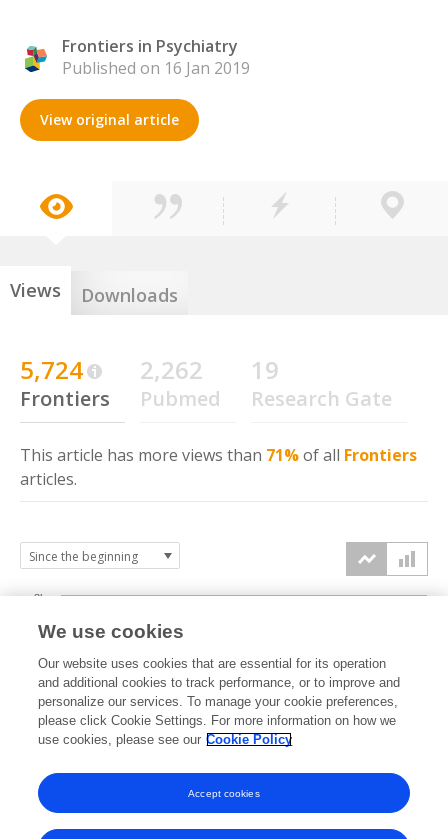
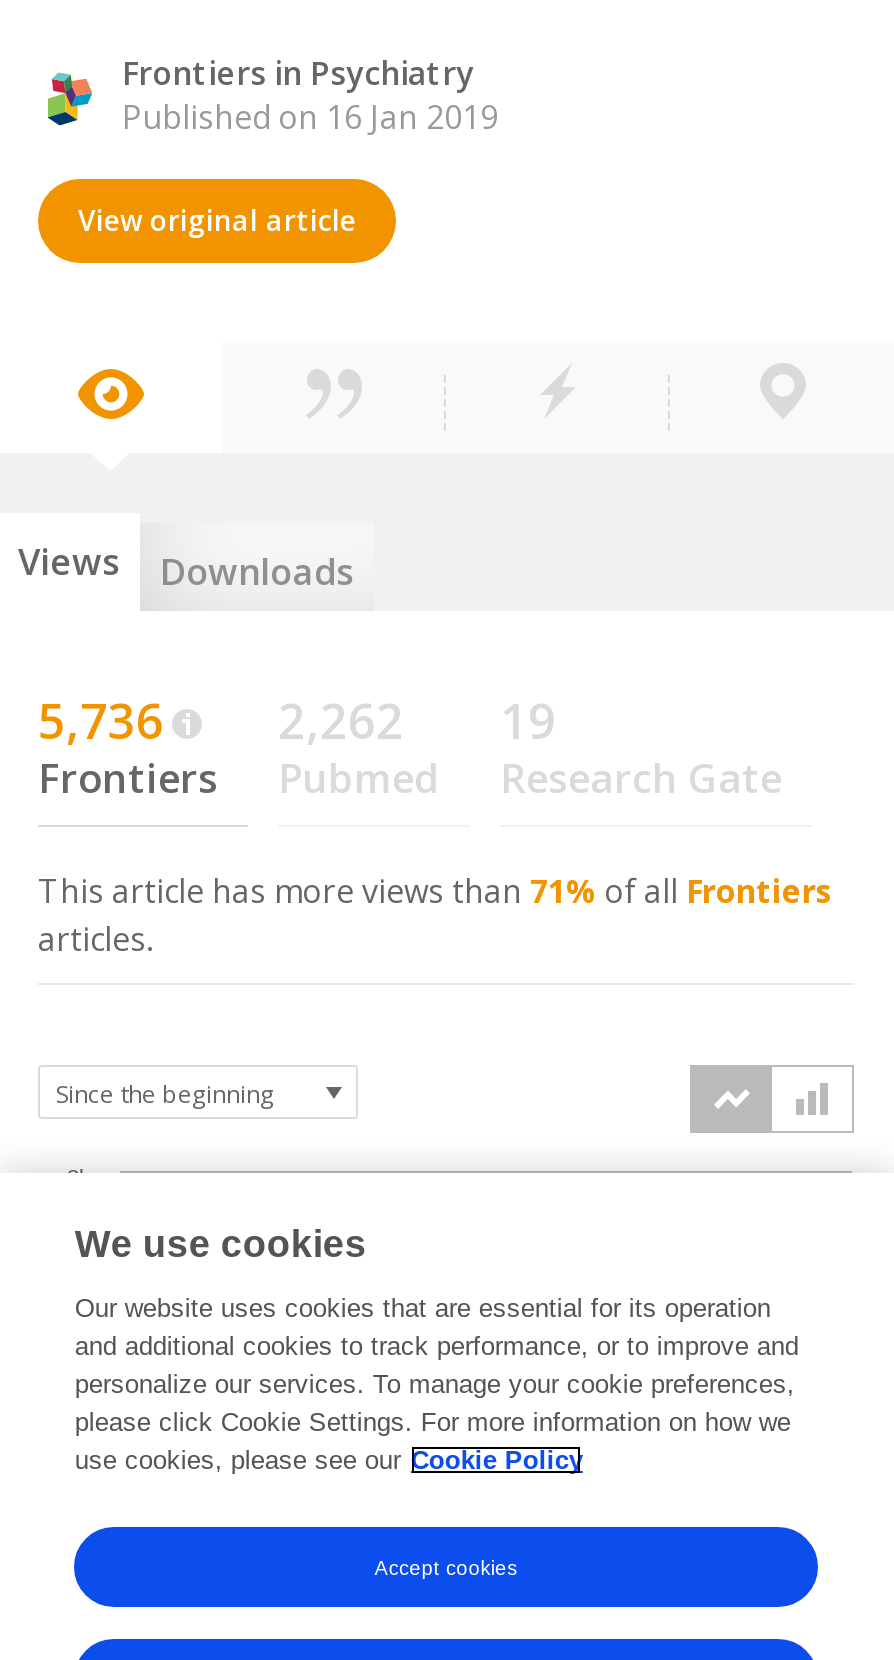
[20,353,83,386] 5,724 -> [38,687,164,753] 5,736

